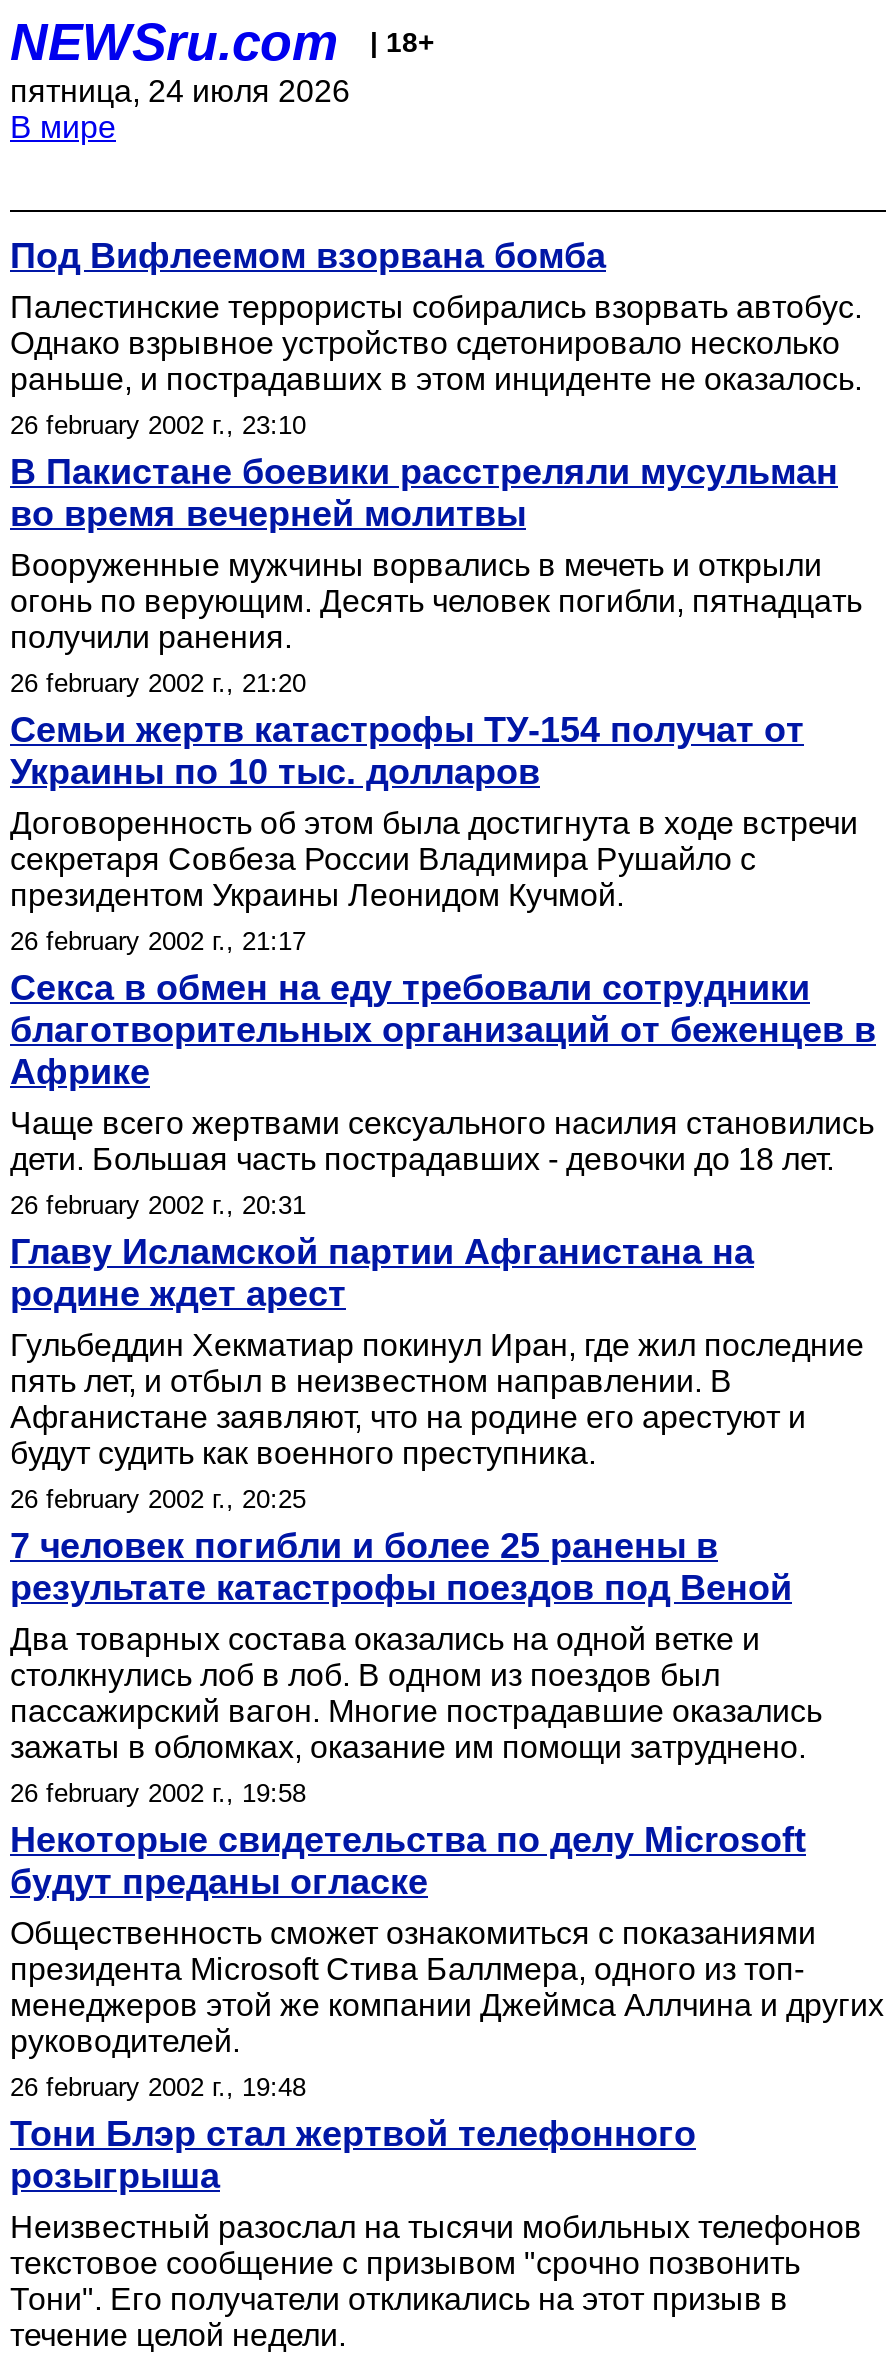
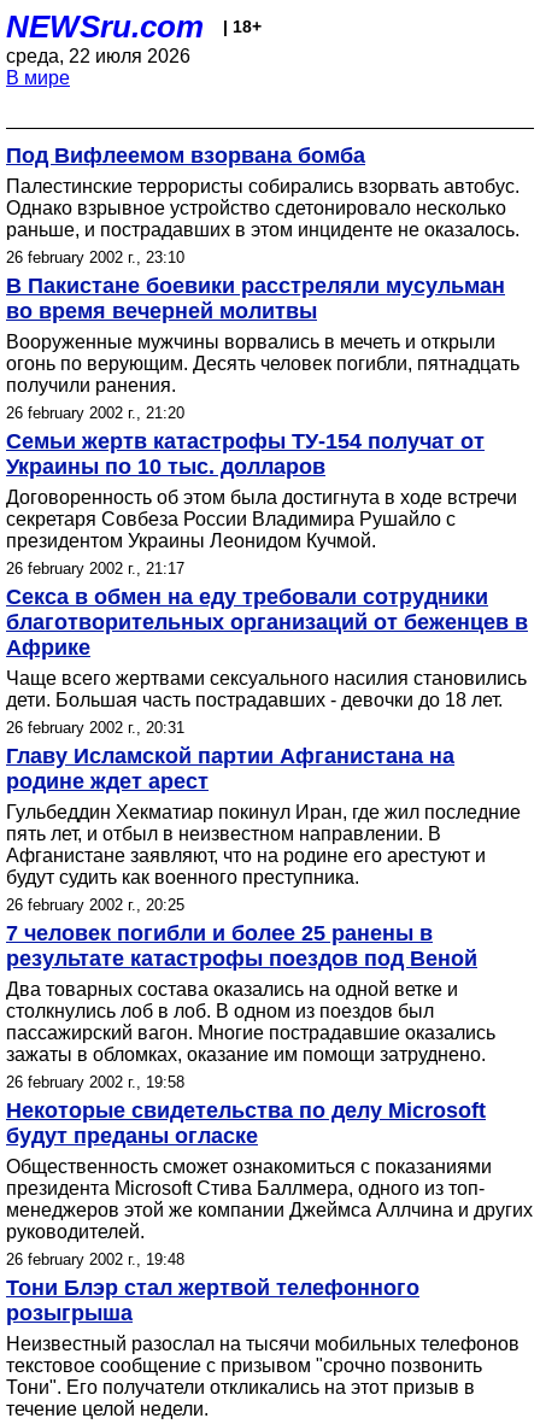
[10,74,350,108] пятница, 24 июля 2026 -> [6,46,190,66] среда, 22 июля 2026

